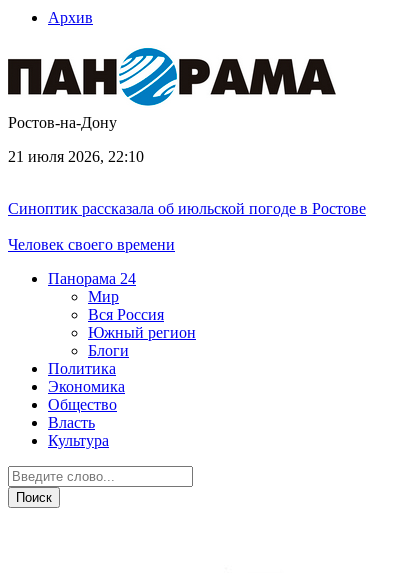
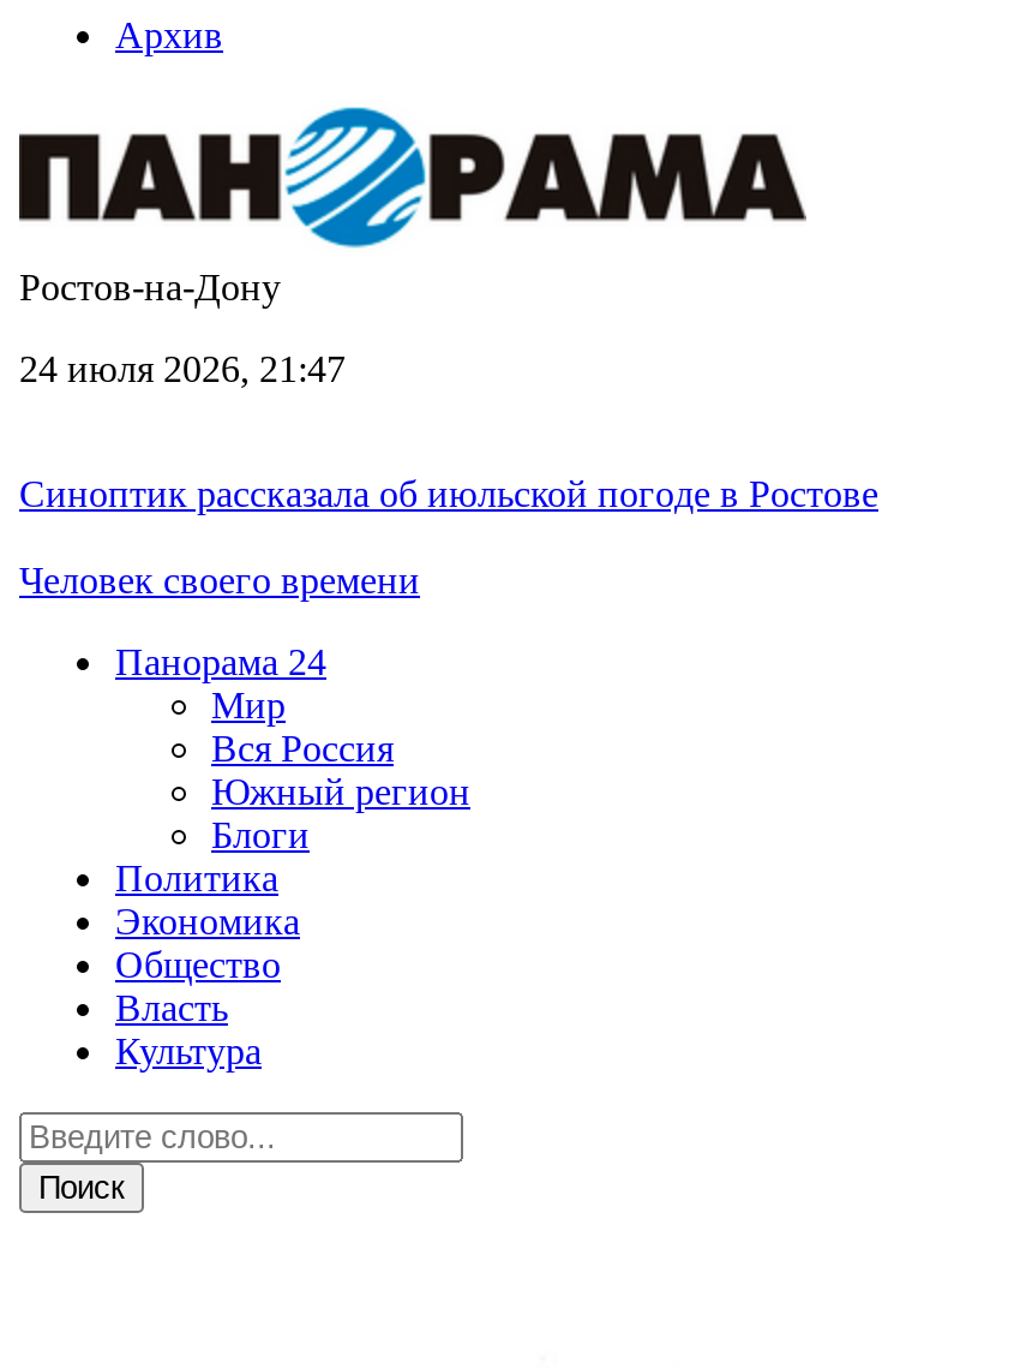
[8,148,144,165] 21 июля 2026, 22:10 -> [19,349,346,390] 24 июля 2026, 21:47

